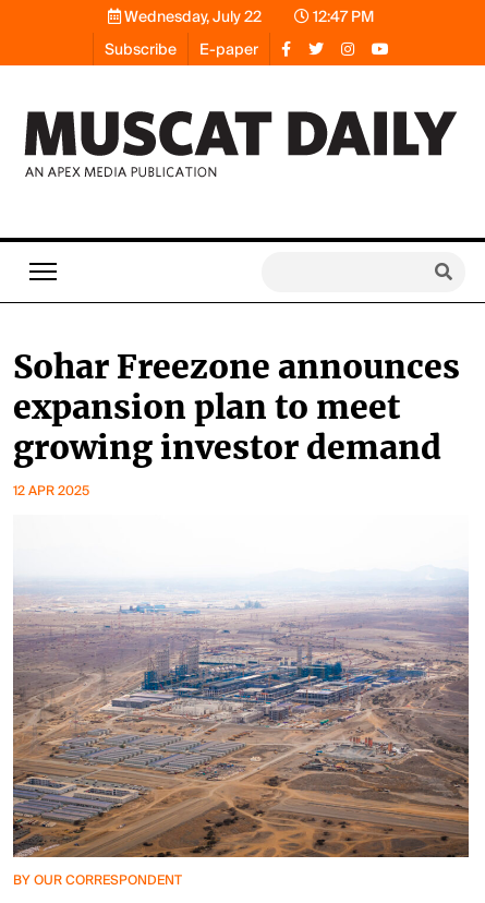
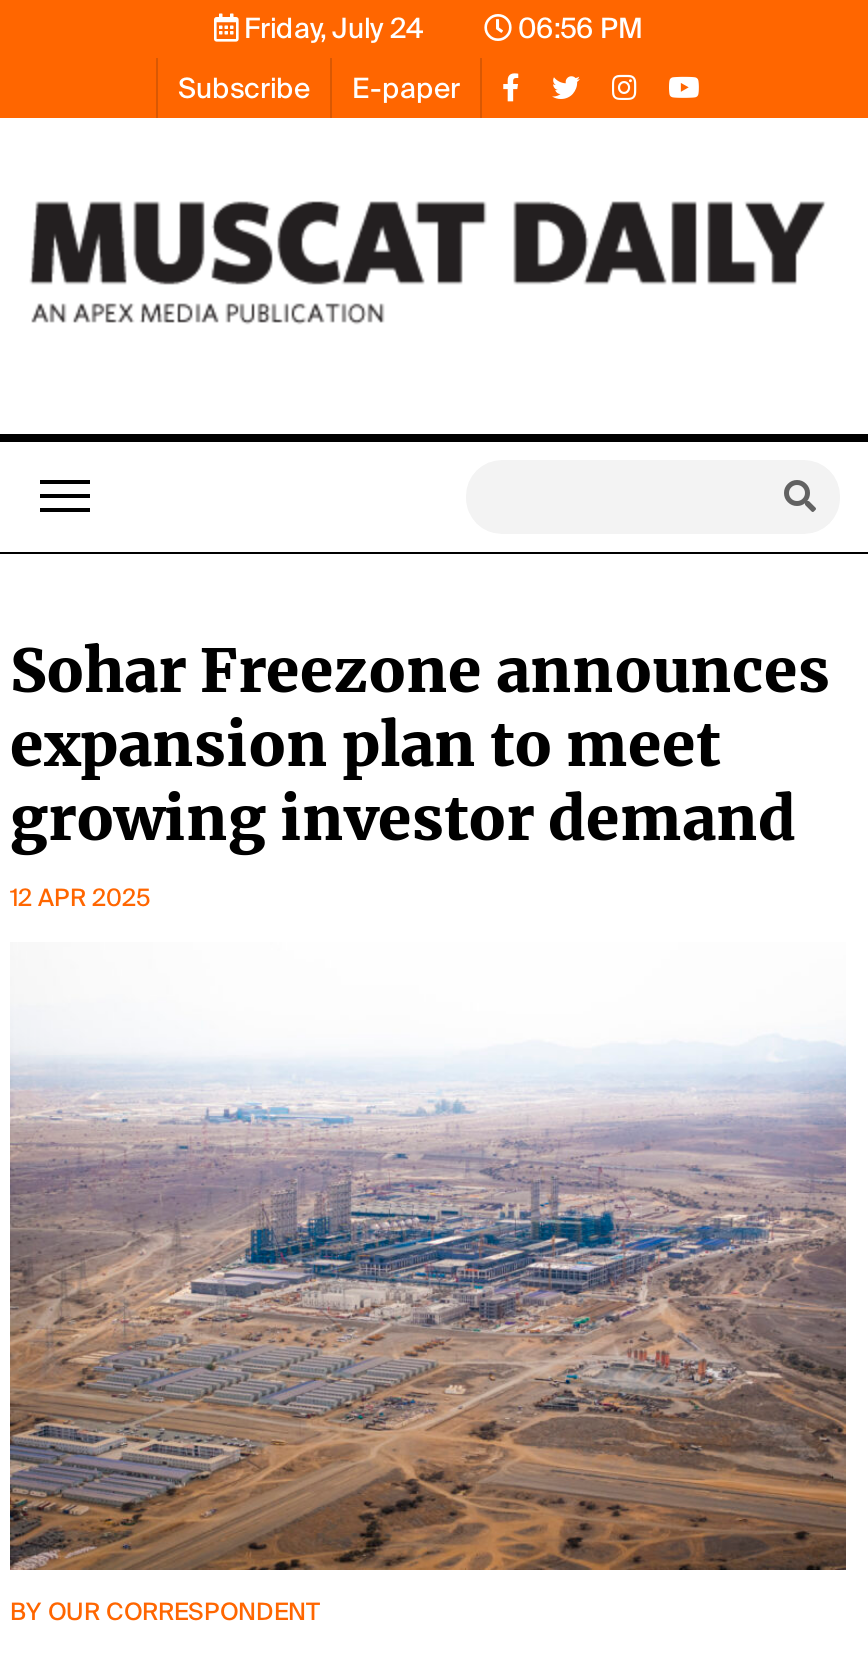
[121,7,262,26] Wednesday, July 22 -> [238,10,424,46] Friday, July 24
[310,7,374,26] 12:47 PM -> [512,10,642,46] 06:56 PM

